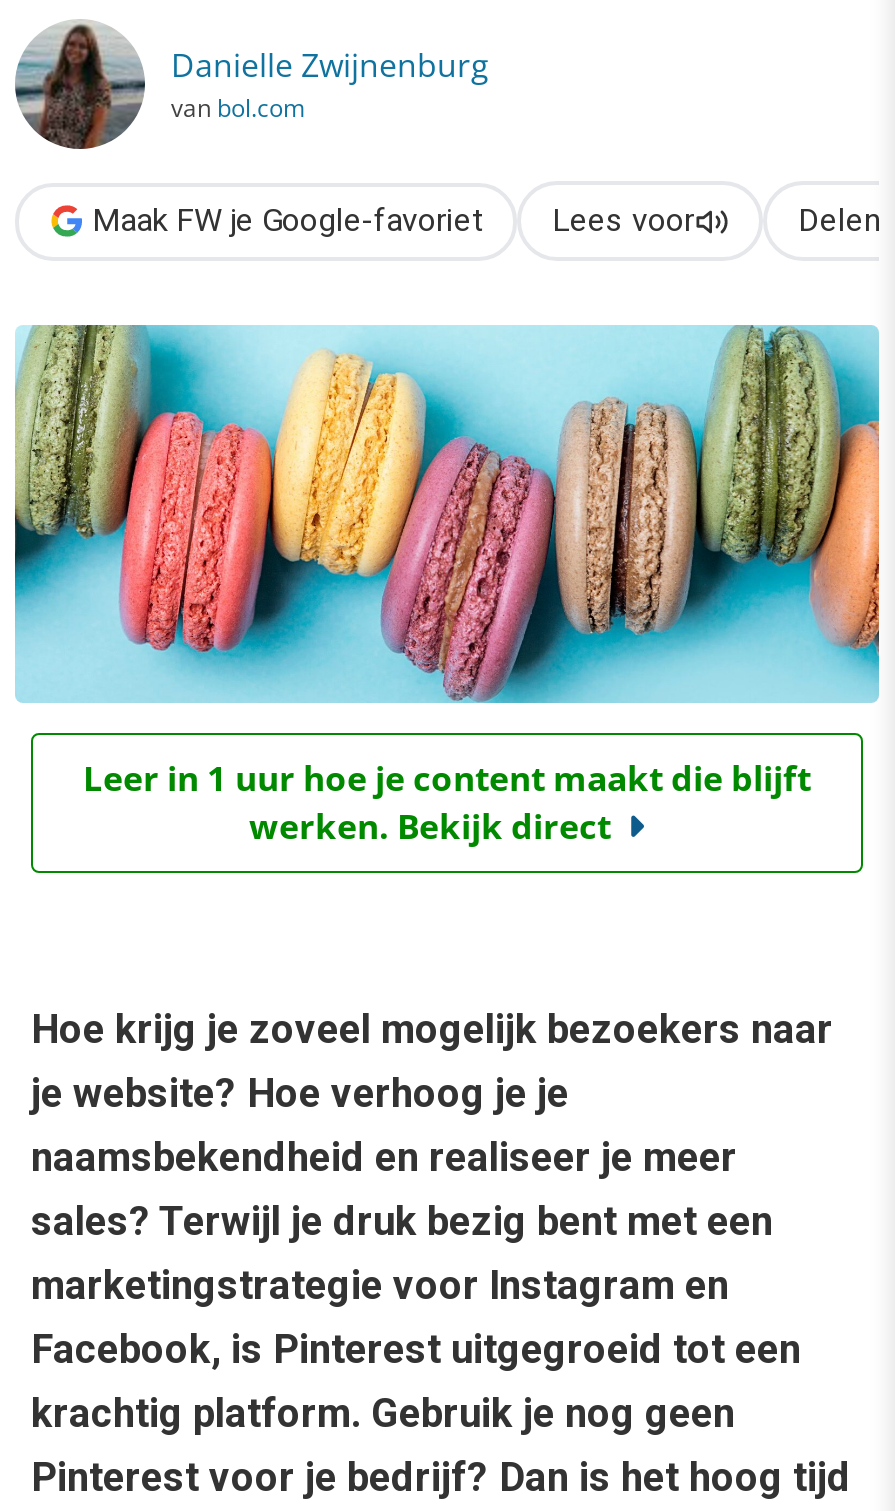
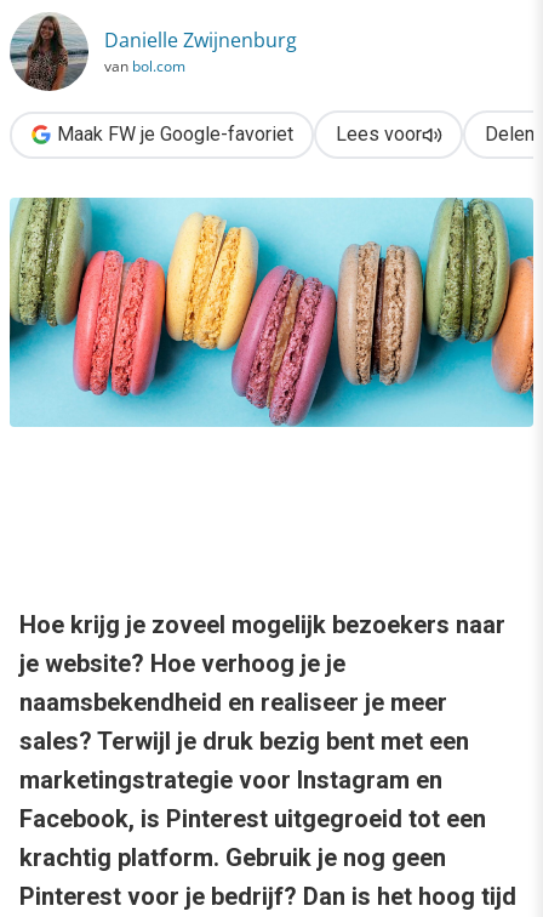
[83,756,811,850] Leer in 1 uur hoe je content maakt die blijft | werken. Bekijk direct -> none

